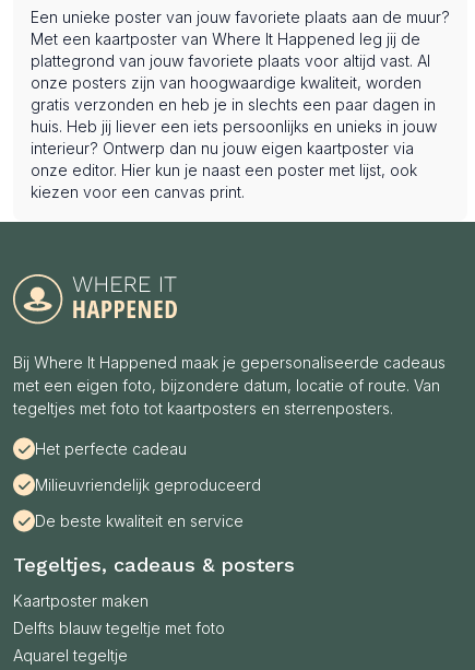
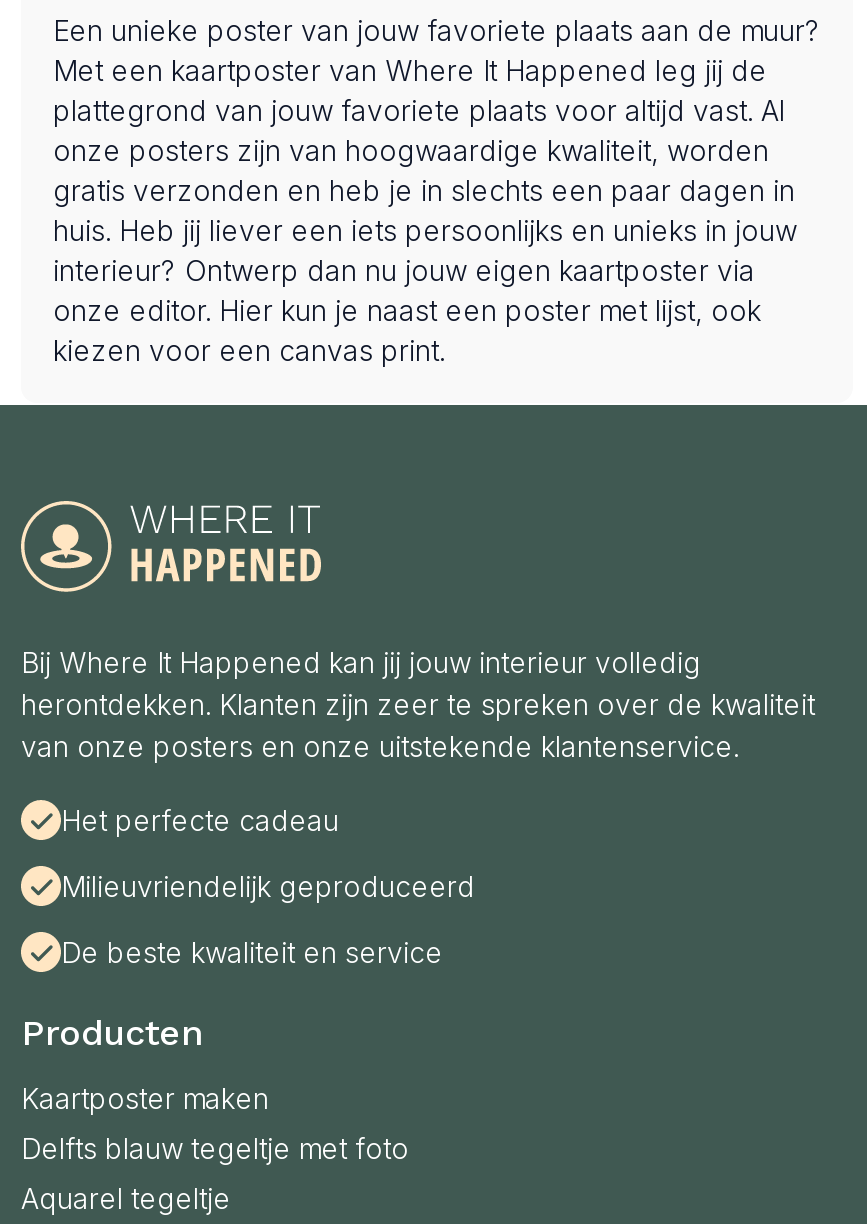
[13,353,446,417] Bij Where It Happened maak je gepersonaliseerde cadeaus | met een eigen foto, bijzondere datum, locatie of route. Van | tegeltjes met foto tot kaartposters en sterrenposters. -> [21,644,815,762] Bij Where It Happened kan jij jouw interieur volledig | herontdekken. Klanten zijn zeer te spreken over de kwaliteit | van onze posters en onze uitstekende klantenservice.
[13,553,295,576] Tegeltjes, cadeaus & posters -> [21,1010,201,1052] Producten

